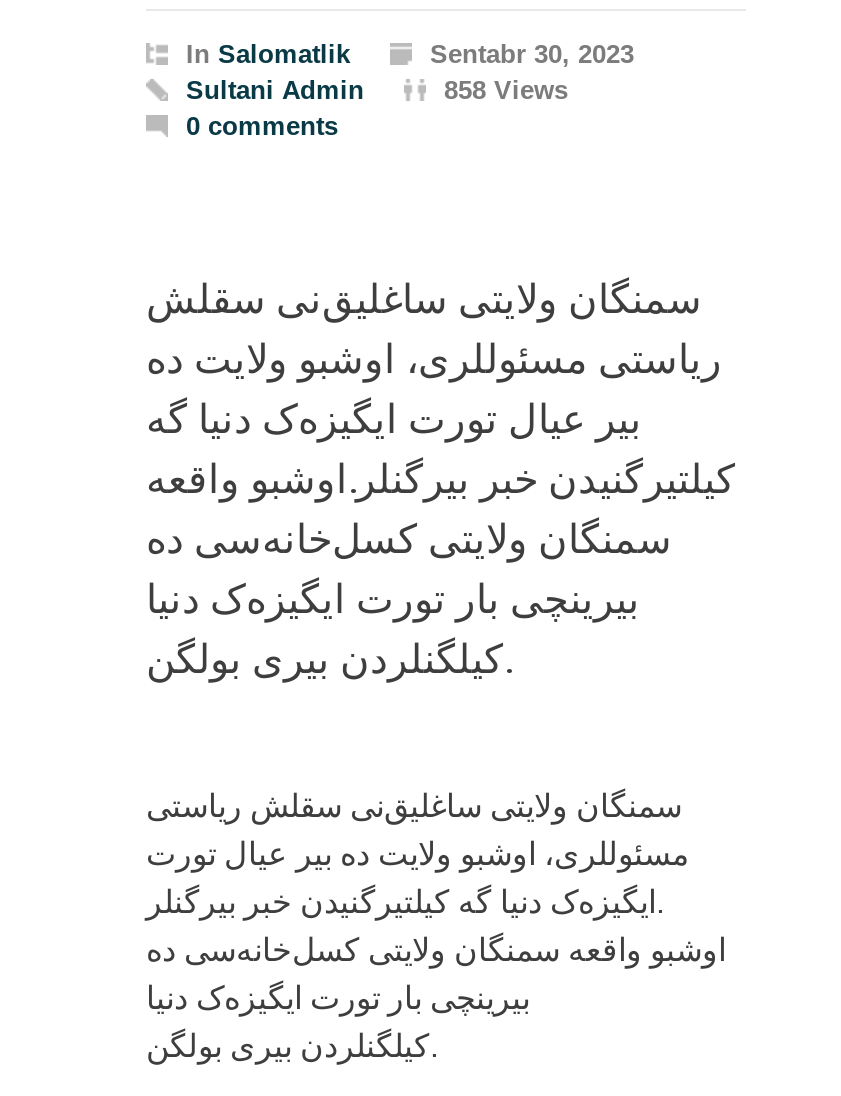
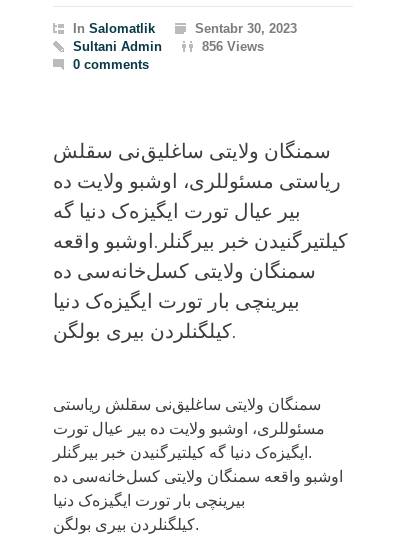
[444,75,568,105] 858 Views -> [202,39,264,54] 856 Views

